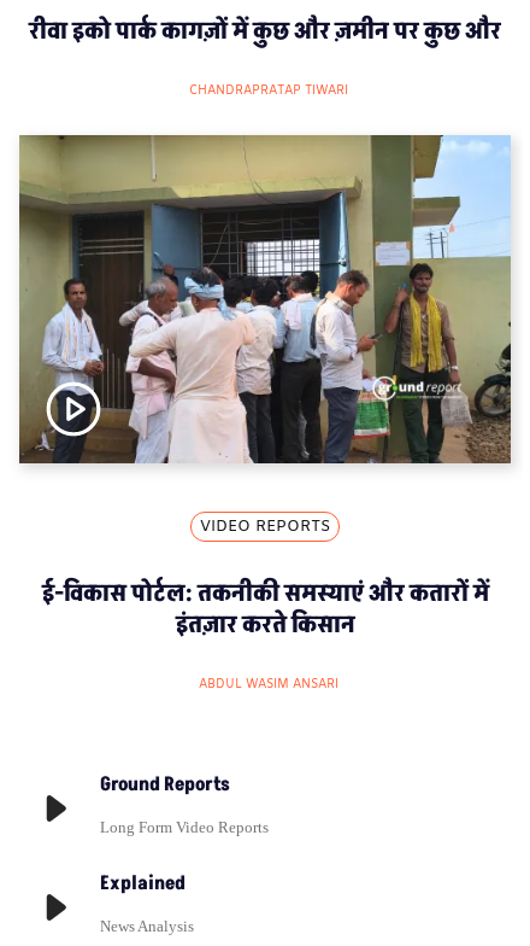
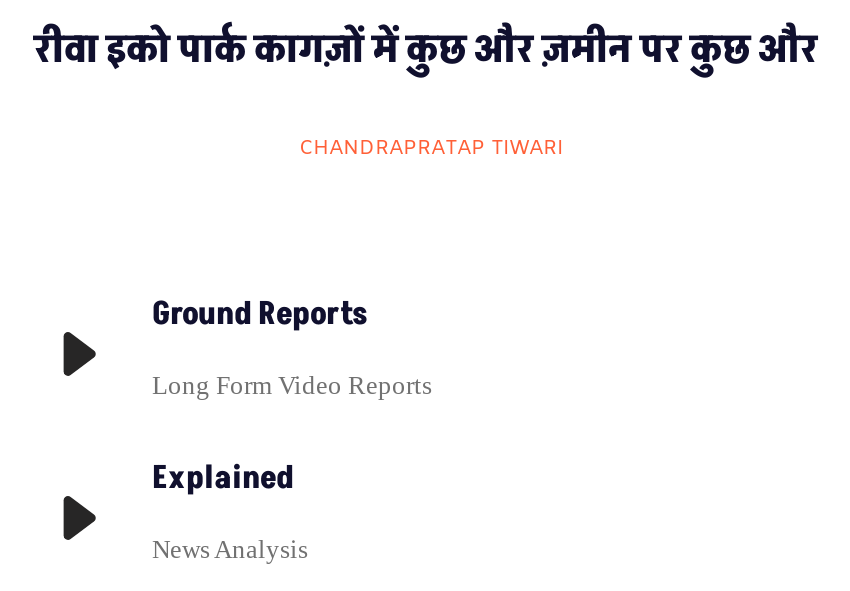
[18,134,513,466] [image] -> none
[42,516,488,692] VIDEO REPORTS | ई-विकास पोर्टल: तकनीकी समस्याएं और कतारों में | इंतज़ार करते किसान | ABDUL WASIM ANSARI -> none

